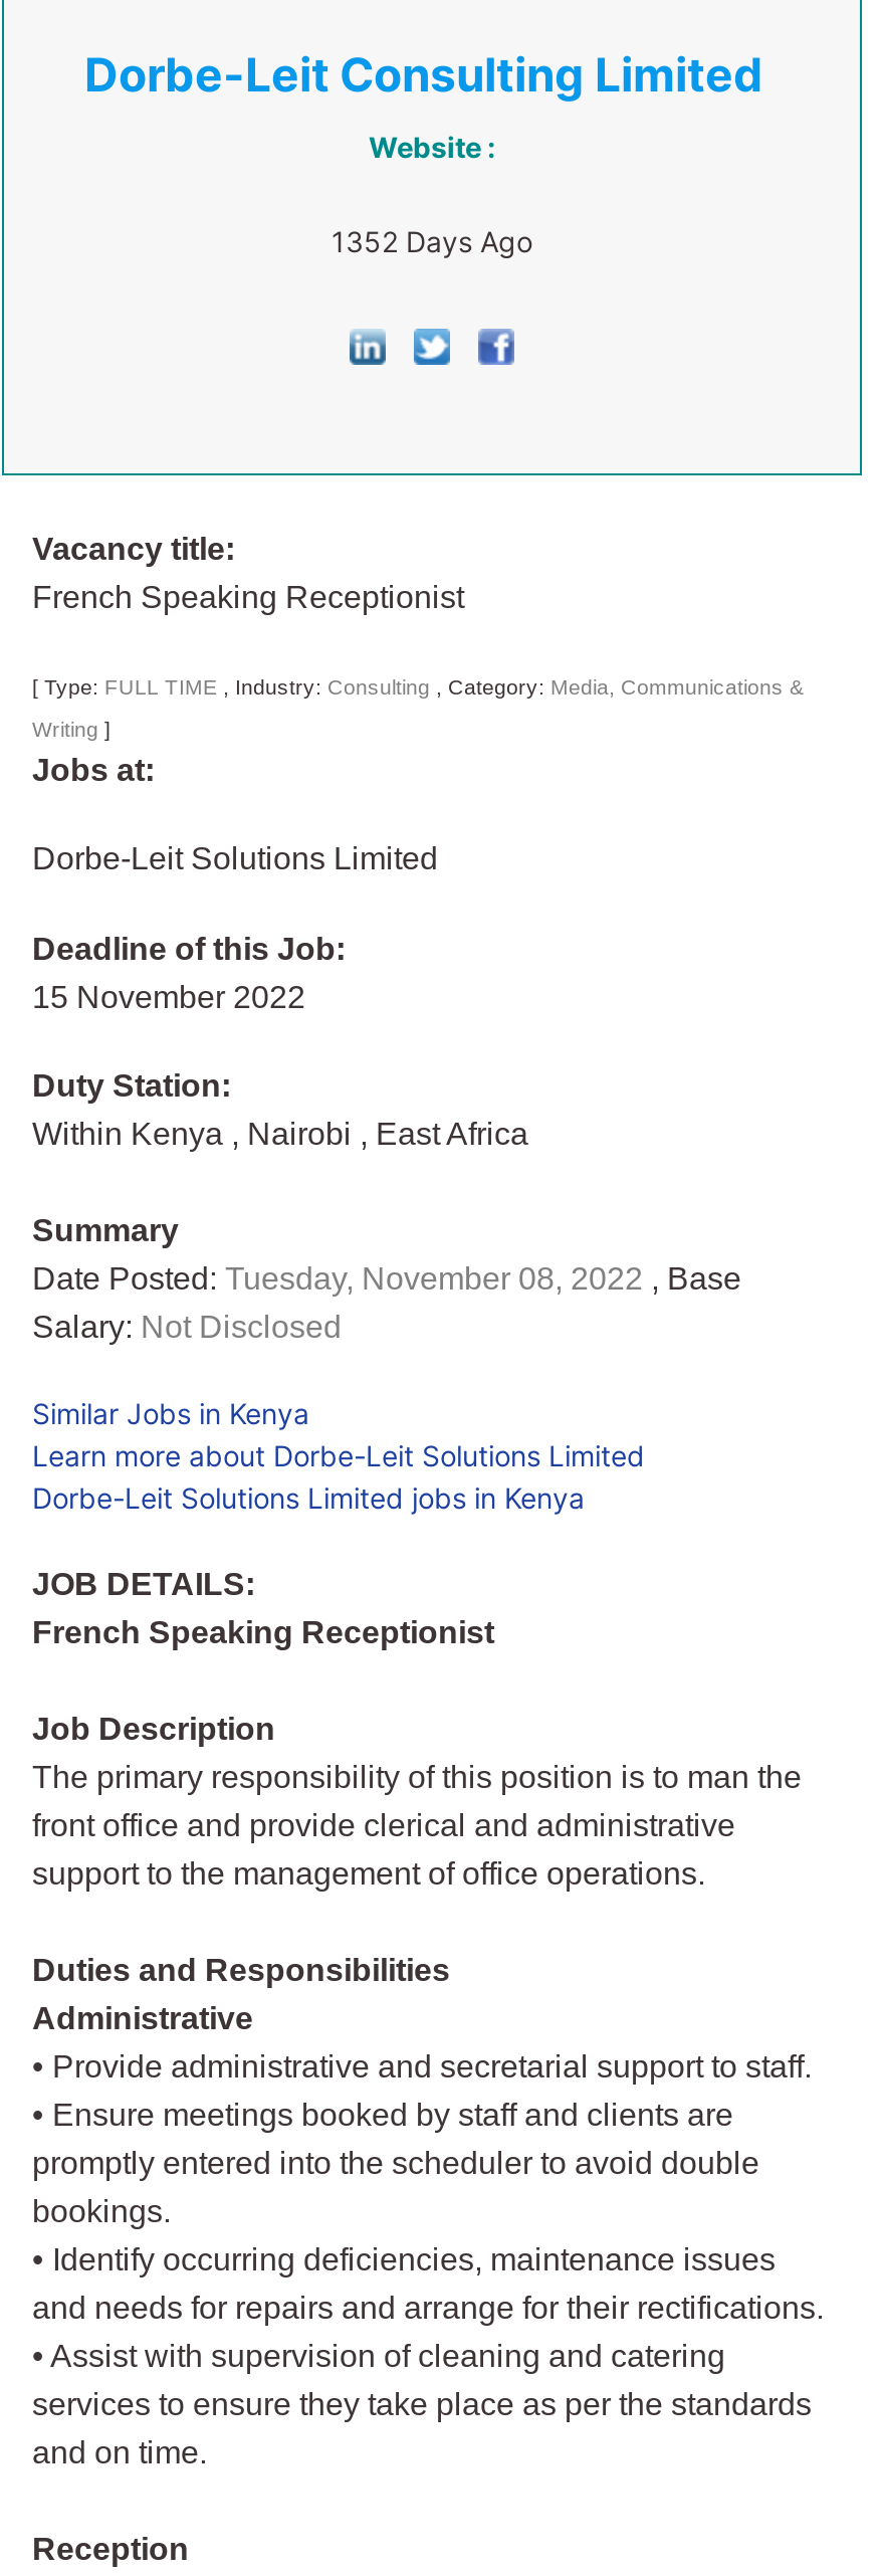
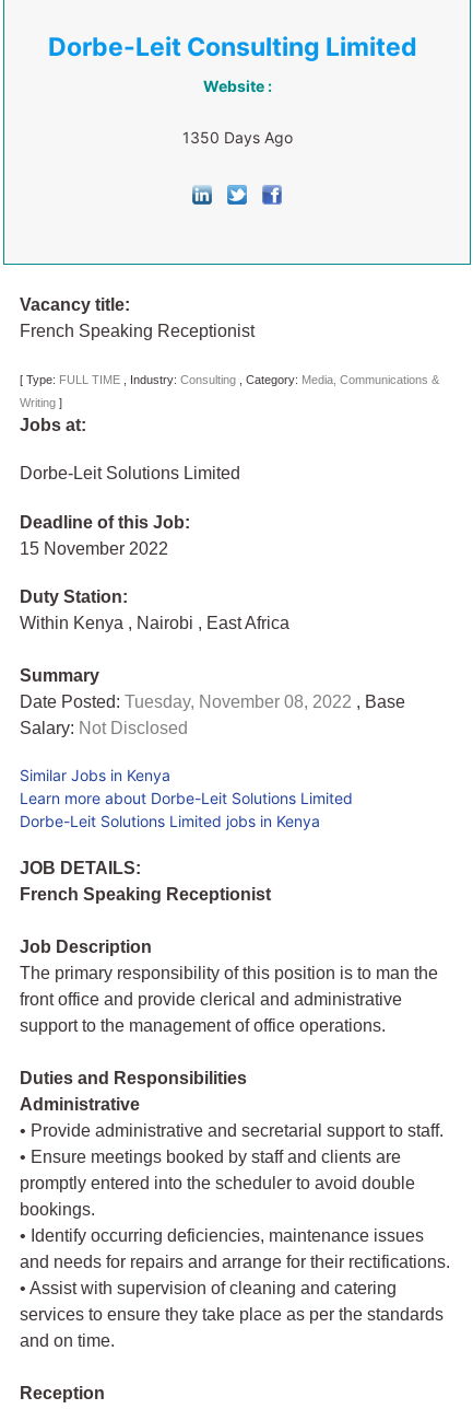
[332,224,532,258] 1352 Days Ago -> [182,128,292,147] 1350 Days Ago

